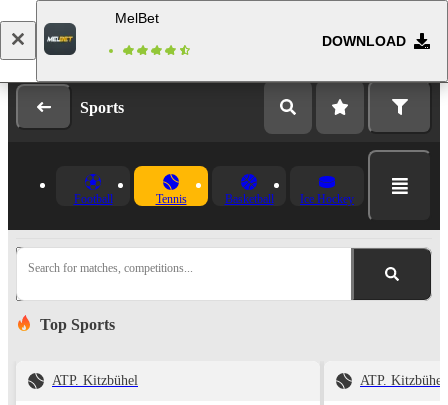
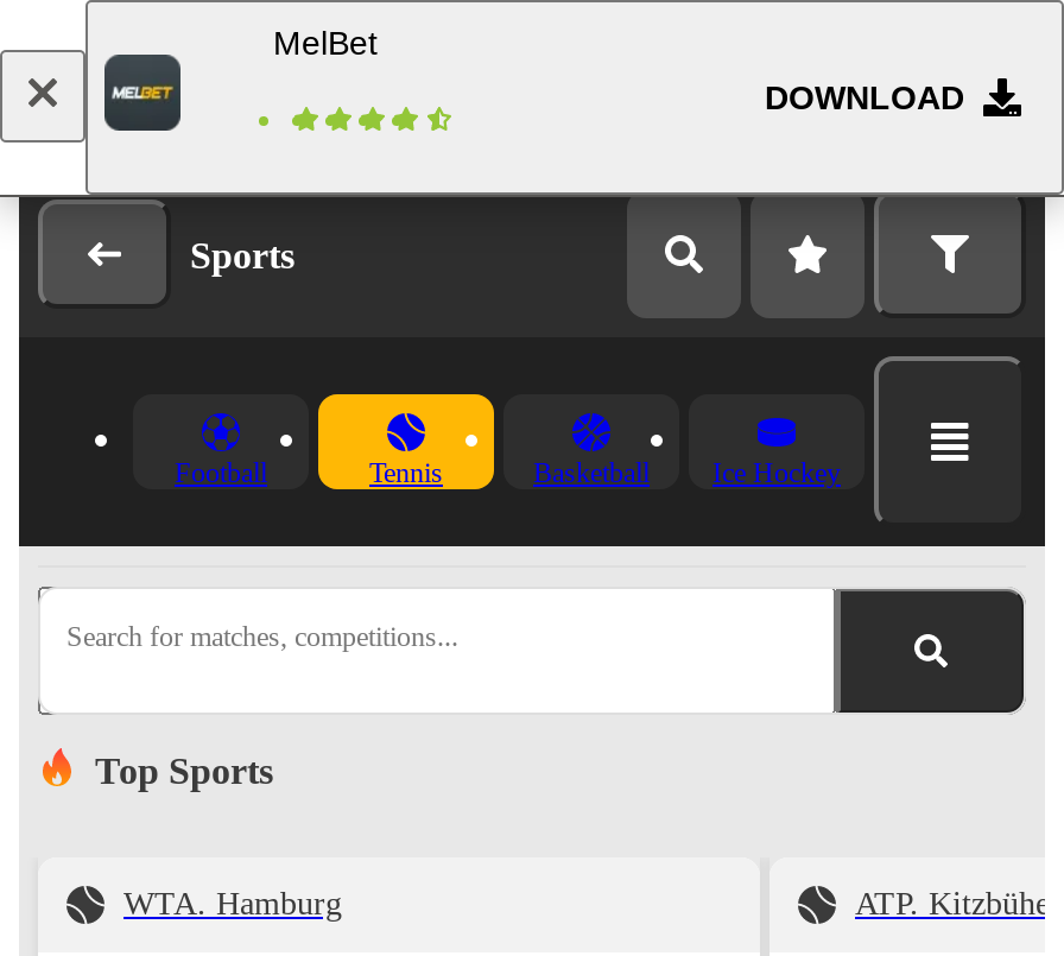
[52,373,138,388] ATP. Kitzbühel -> [123,886,342,922] WTA. Hamburg

